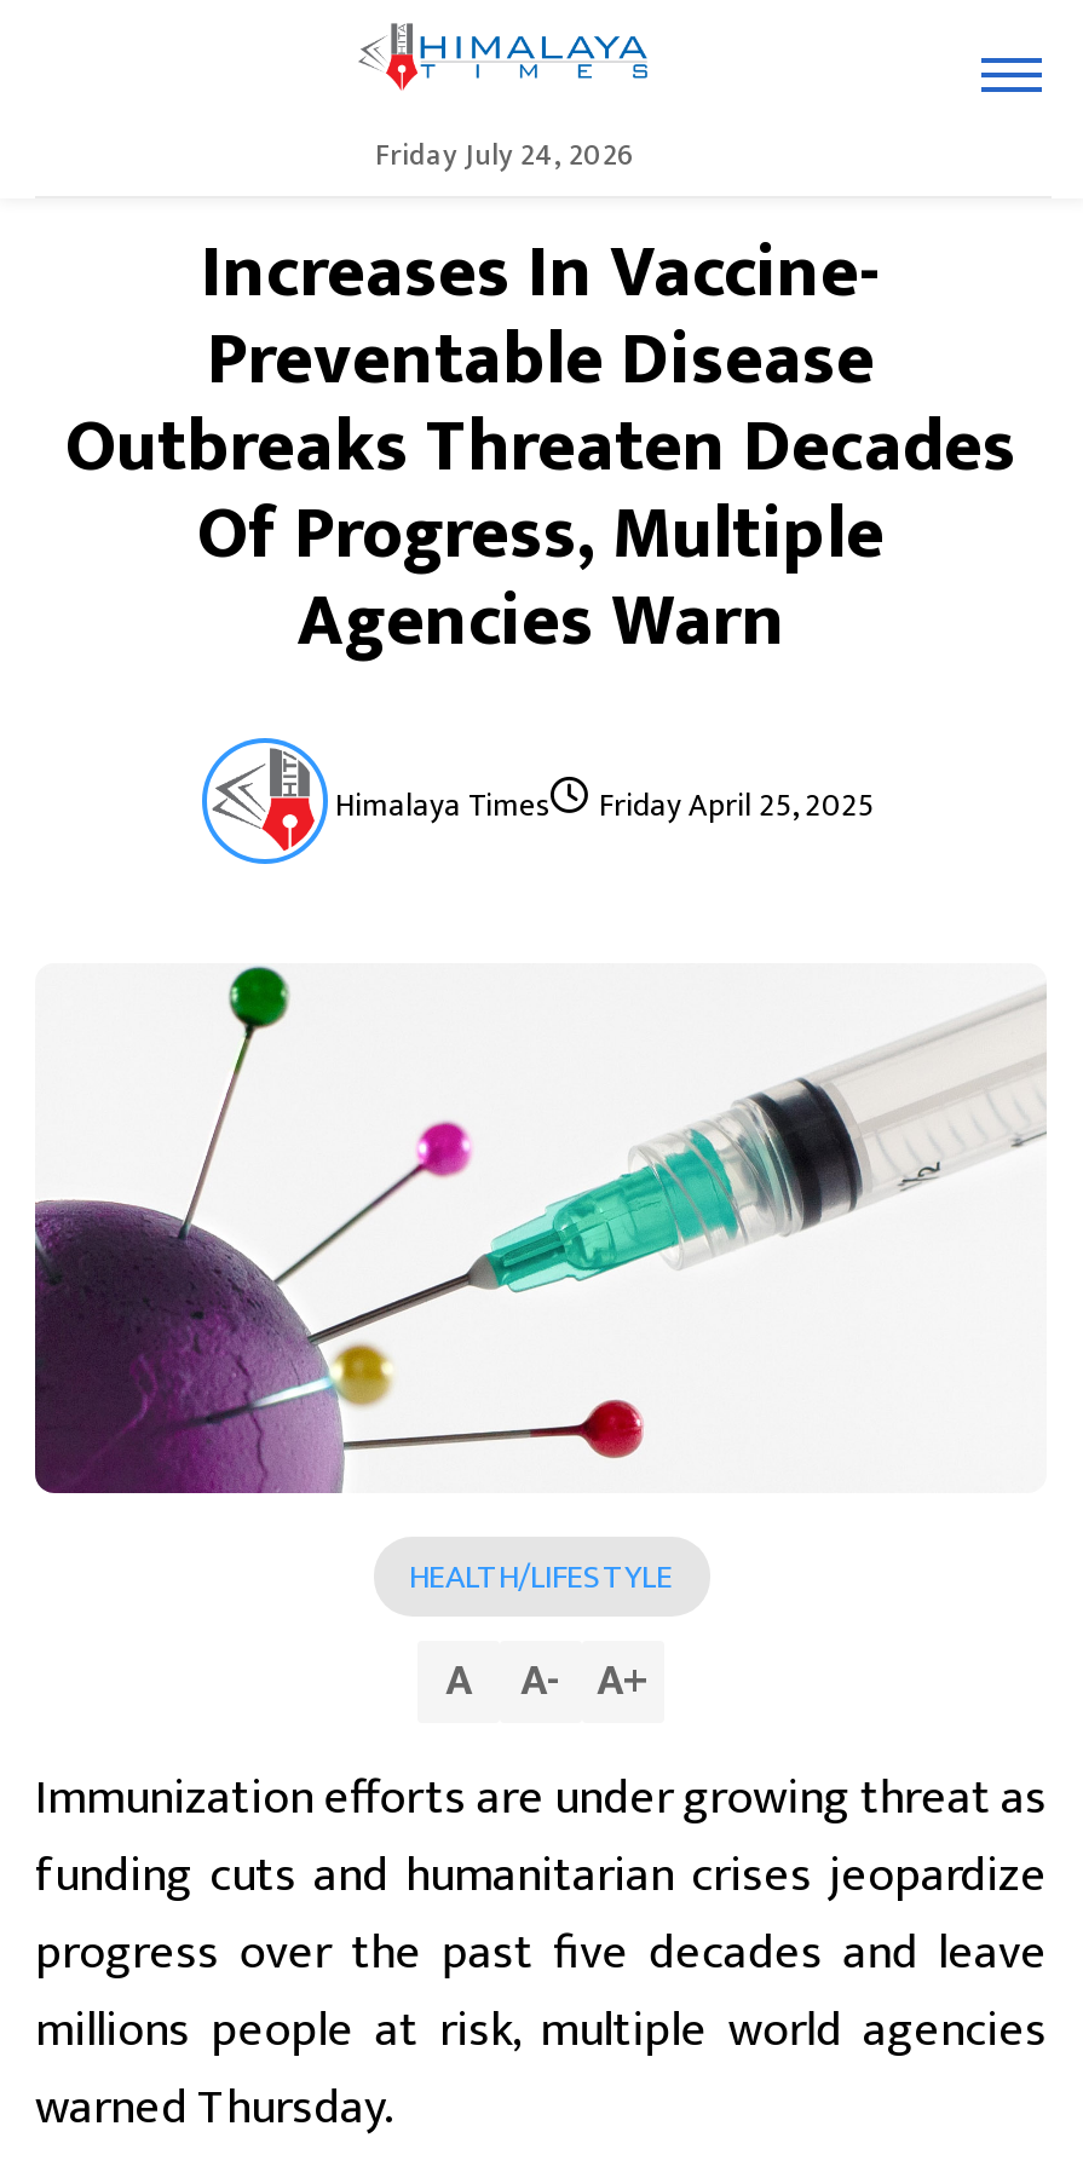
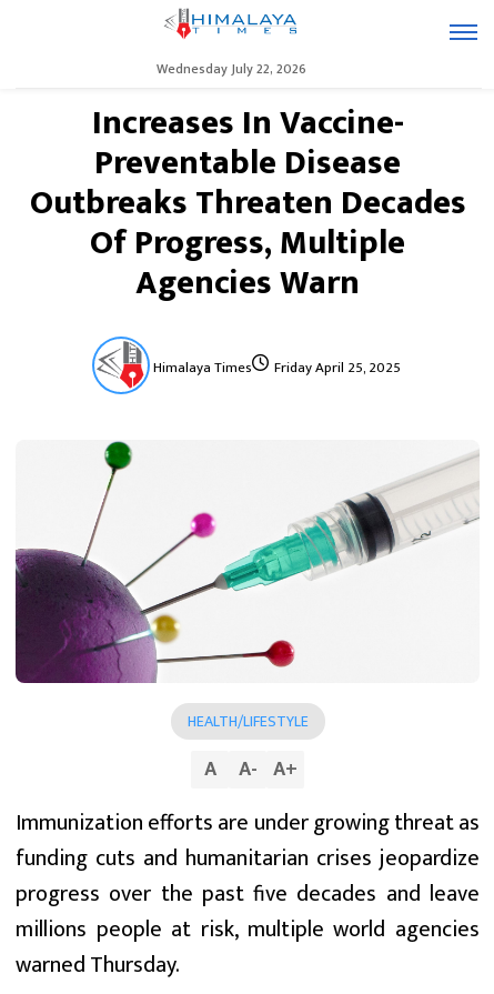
[375,131,634,179] Friday July 24, 2026 -> [156,58,306,80] Wednesday July 22, 2026

